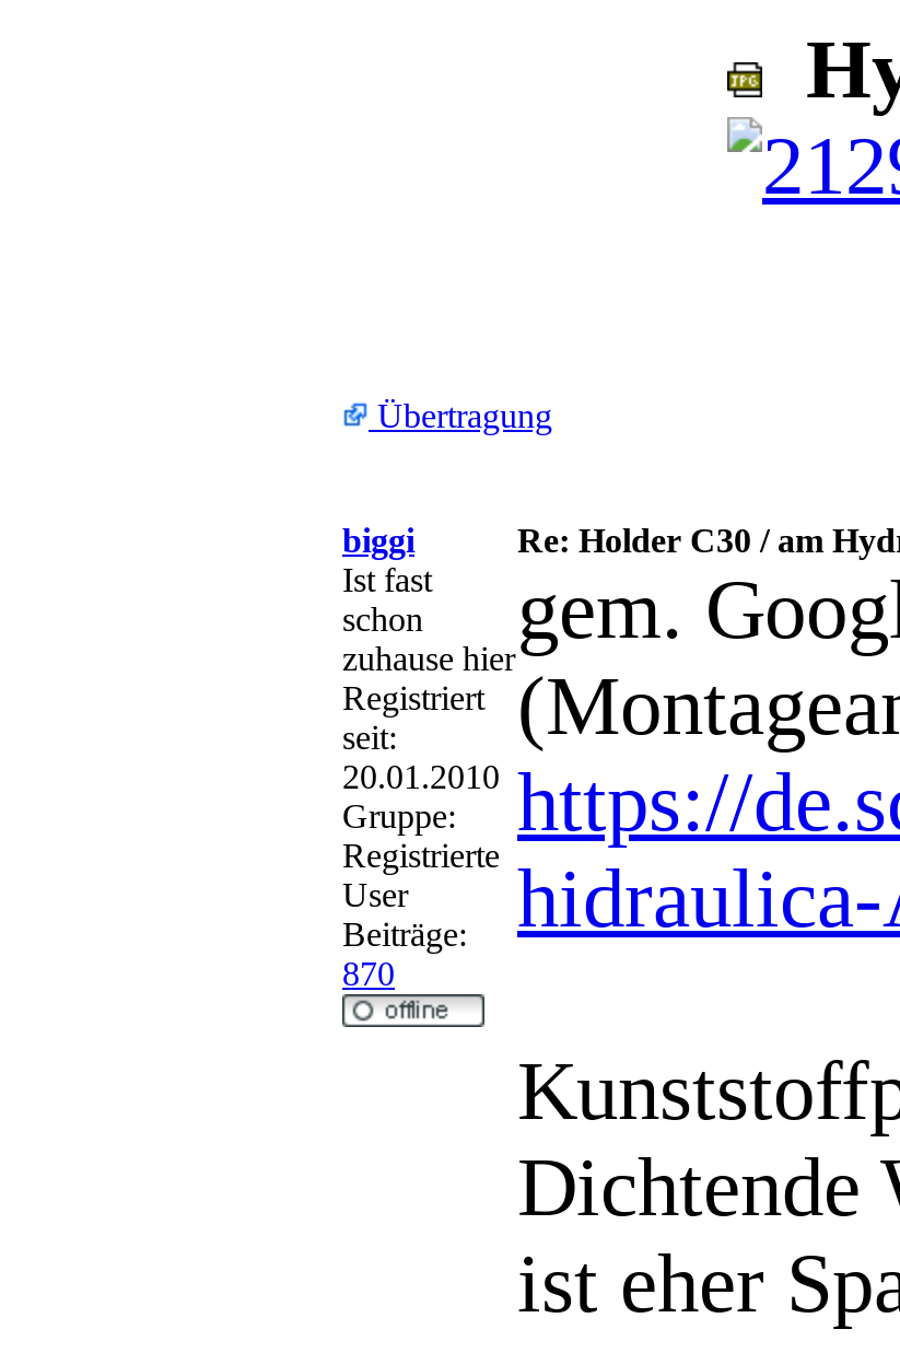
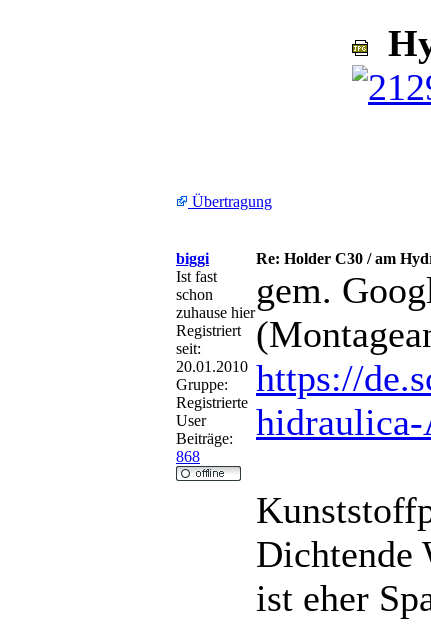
[342,955,395,992] 870 -> [176,448,200,465] 868

